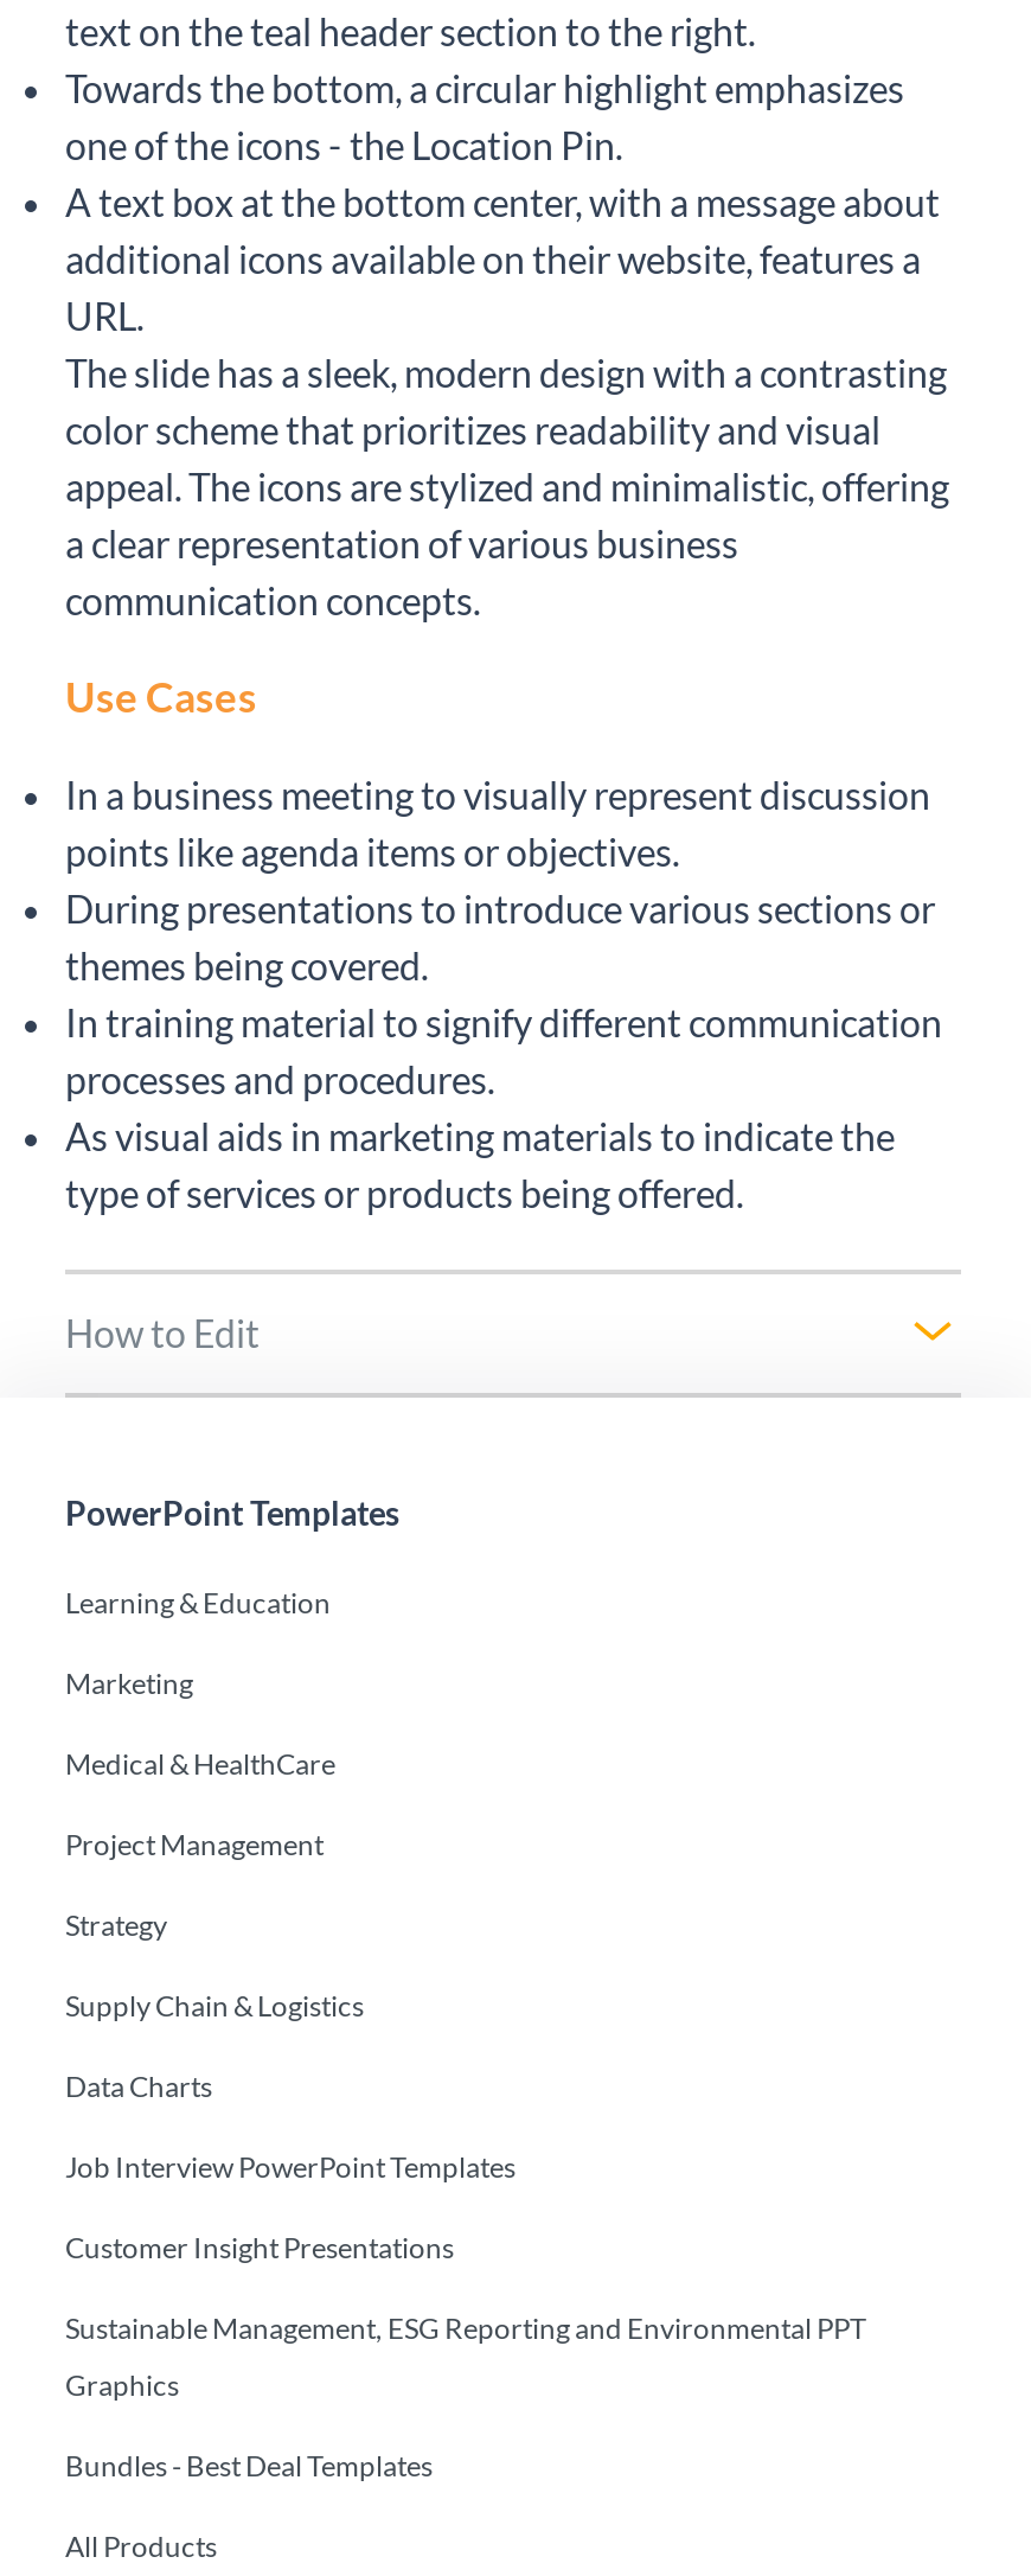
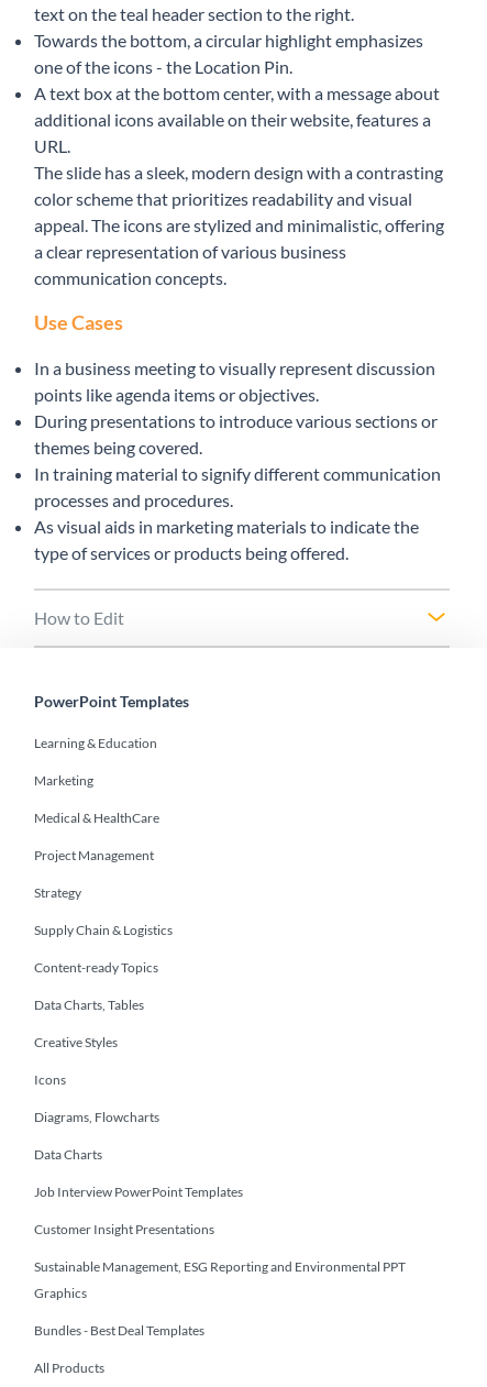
none -> [34,959,159,1125] Content-ready Topics | Data Charts, Tables | Creative Styles | Icons | Diagrams, Flowcharts

